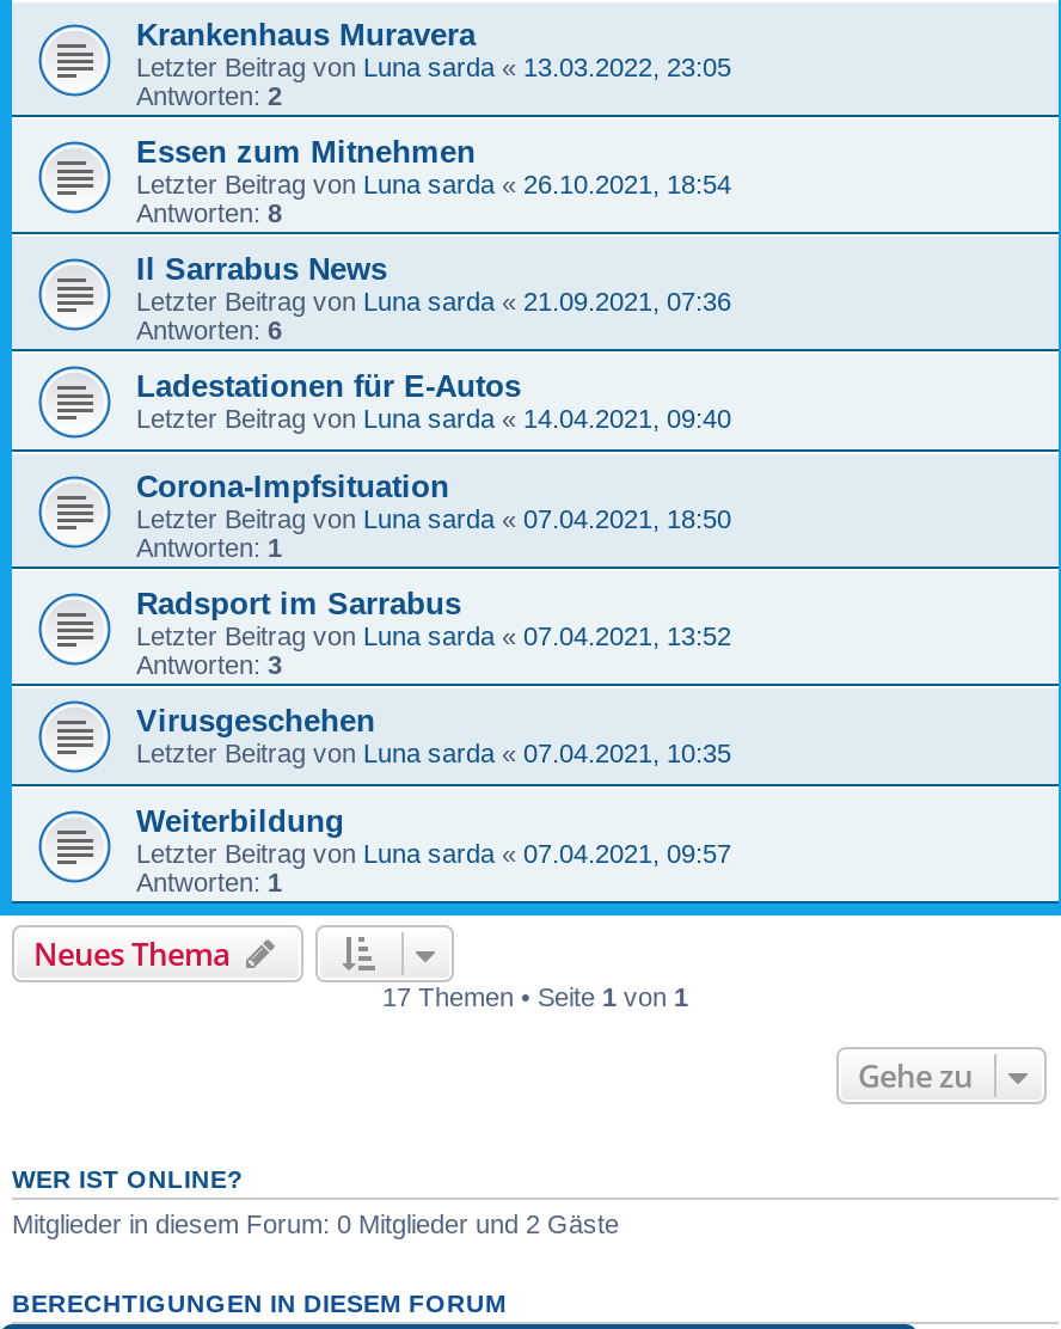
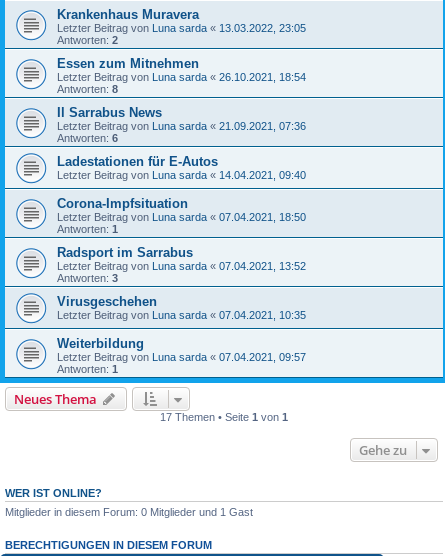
[12,1211,619,1239] Mitglieder in diesem Forum: 0 Mitglieder und 2 Gäste -> [5,506,253,518] Mitglieder in diesem Forum: 0 Mitglieder und 1 Gast

